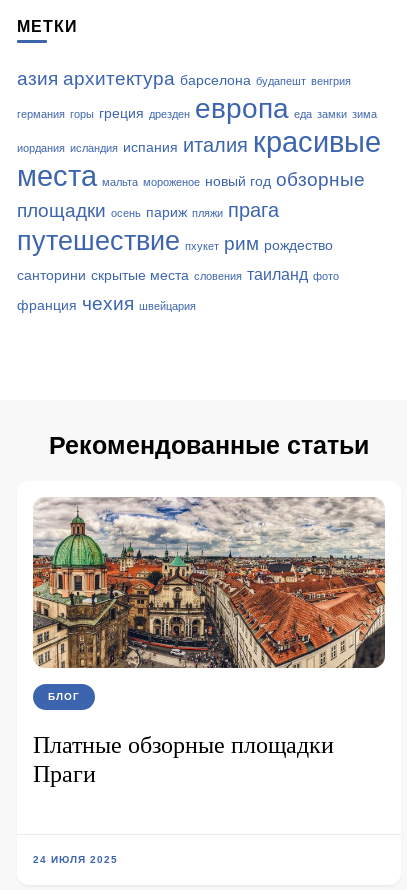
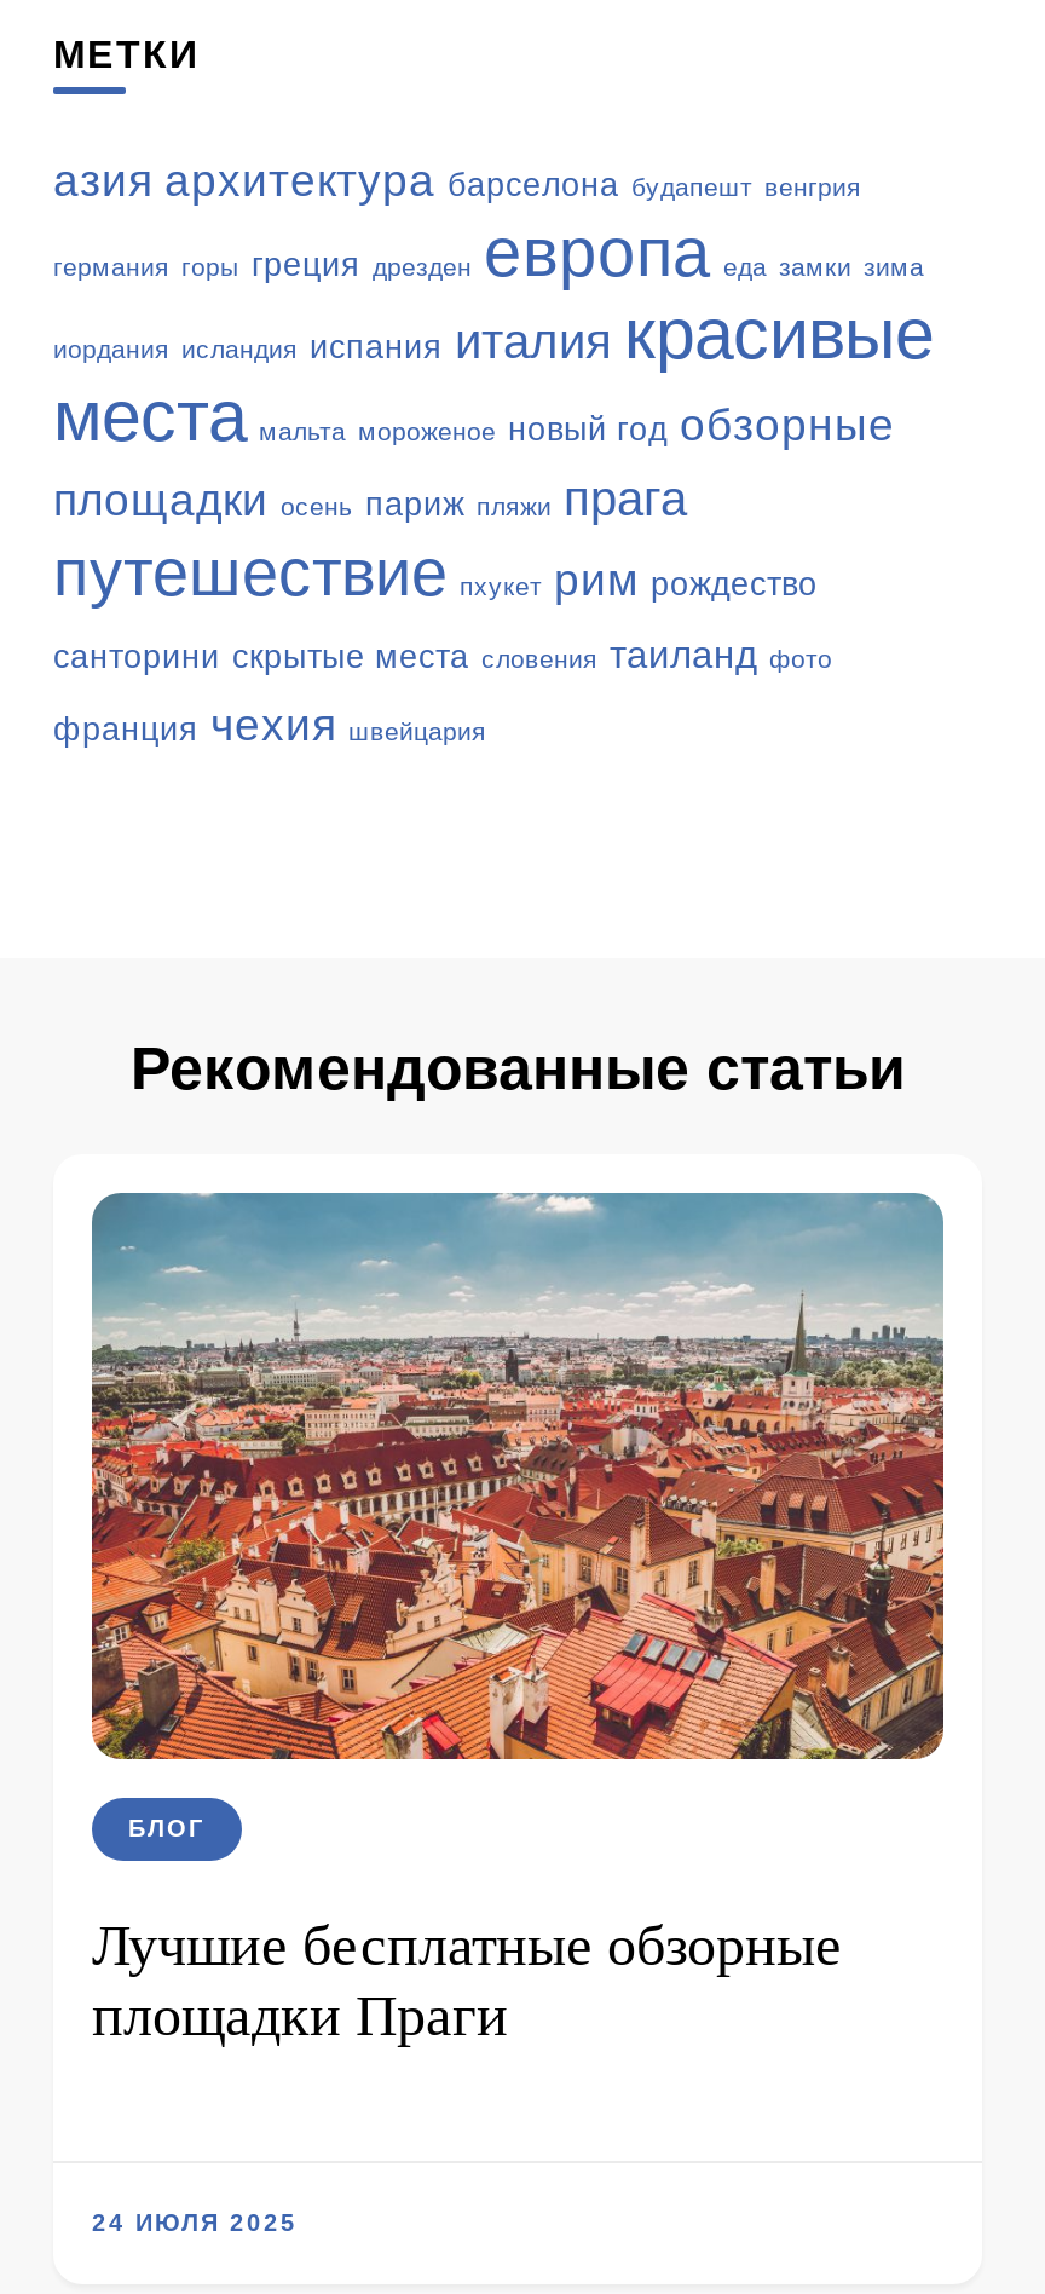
[32,497,386,669] [image] -> [90,1191,946,1762] [image]
[33,732,334,787] Платные обзорные площадки | Праги -> [92,1916,842,2049] Лучшие бесплатные обзорные | площадки Праги

